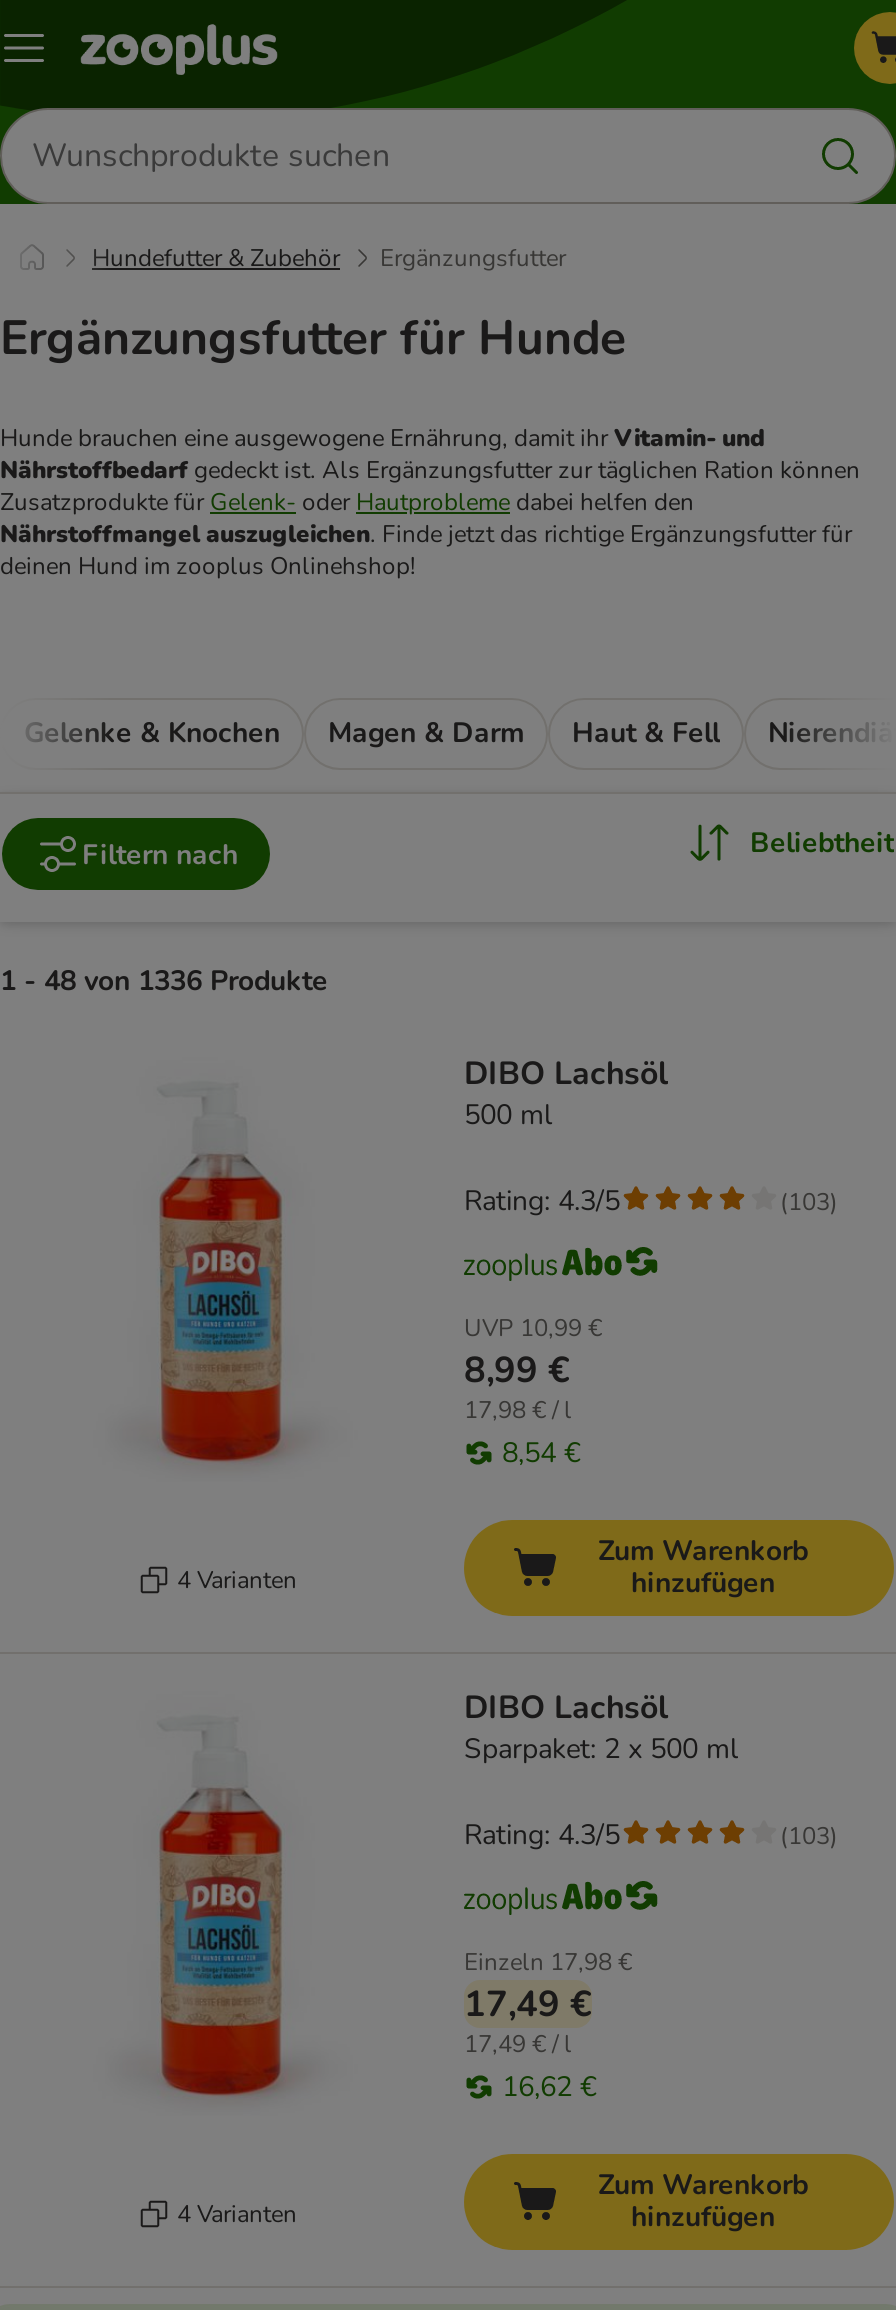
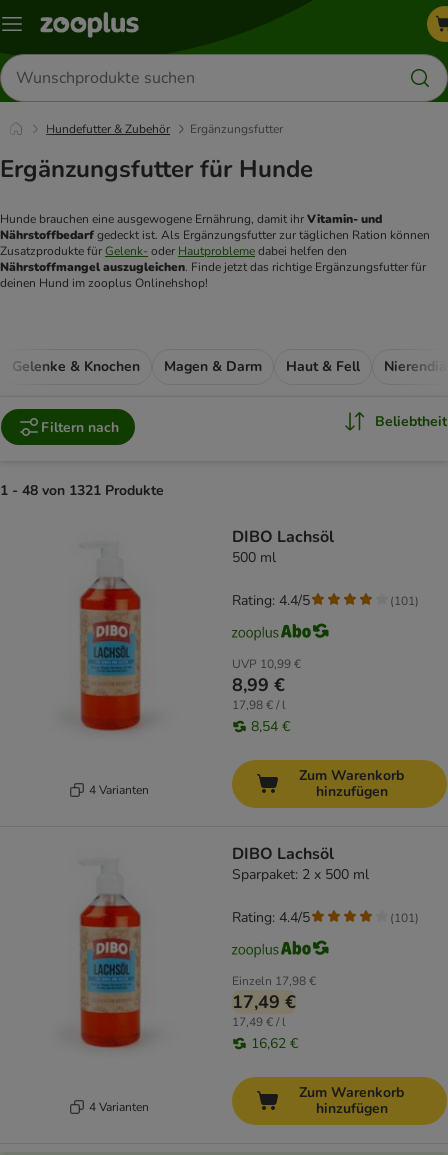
[0,962,328,1000] 1 - 48 von 1336 Produkte -> [0,481,164,500] 1 - 48 von 1321 Produkte
[464,1182,620,1220] Rating: 4.3/5 -> [232,591,310,610] Rating: 4.4/5
[780,1185,838,1217] (103) -> [390,593,419,609] (101)
[464,1816,620,1854] Rating: 4.3/5 -> [232,908,310,927] Rating: 4.4/5
[780,1819,838,1851] (103) -> [390,910,419,926] (101)

